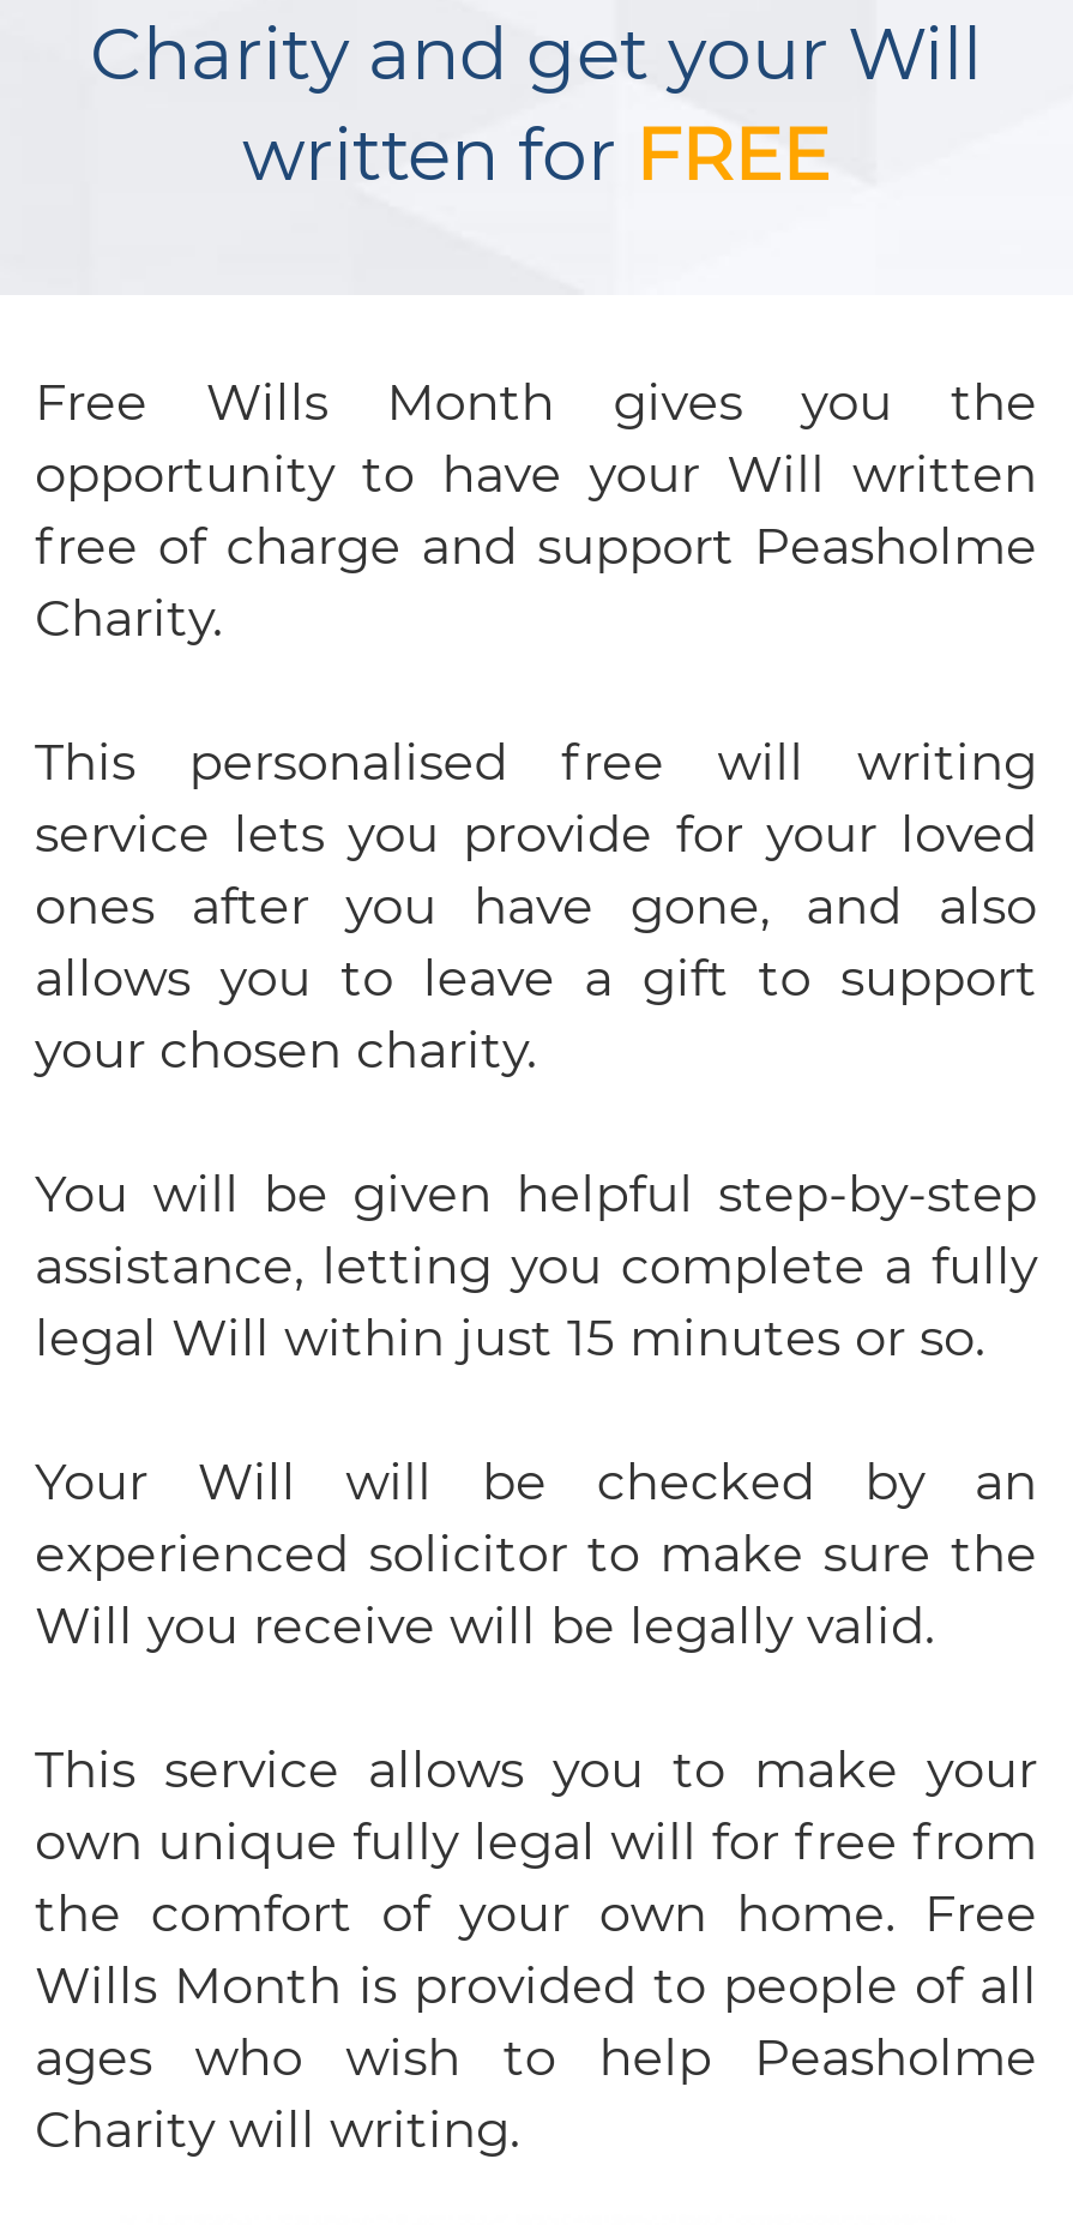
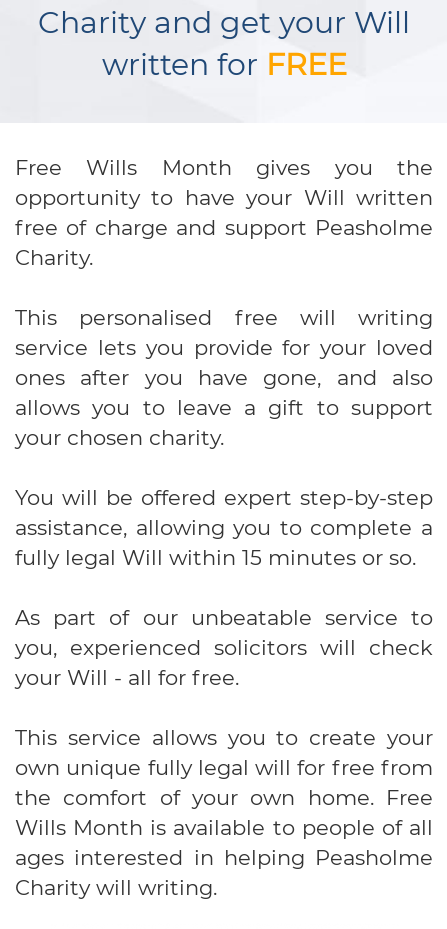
[35,1163,1037,1366] You will be given helpful step-by-step | assistance, letting you complete a fully | legal Will within just 15 minutes or so. -> [15,485,433,570] You will be offered expert step-by-step | assistance, allowing you to complete a | fully legal Will within 15 minutes or so.
[35,1450,1037,1654] Your Will will be checked by an | experienced solicitor to make sure the | Will you receive will be legally valid. -> [15,605,433,690] As part of our unbeatable service to | you, experienced solicitors will check | your Will - all for free.
[35,1738,1037,1798] This service allows you to make your -> [15,725,433,750] This service allows you to create your
[35,1954,1037,2086] Wills Month is provided to people of all | ages who wish to help Peasholme -> [15,815,433,870] Wills Month is available to people of all | ages interested in helping Peasholme

